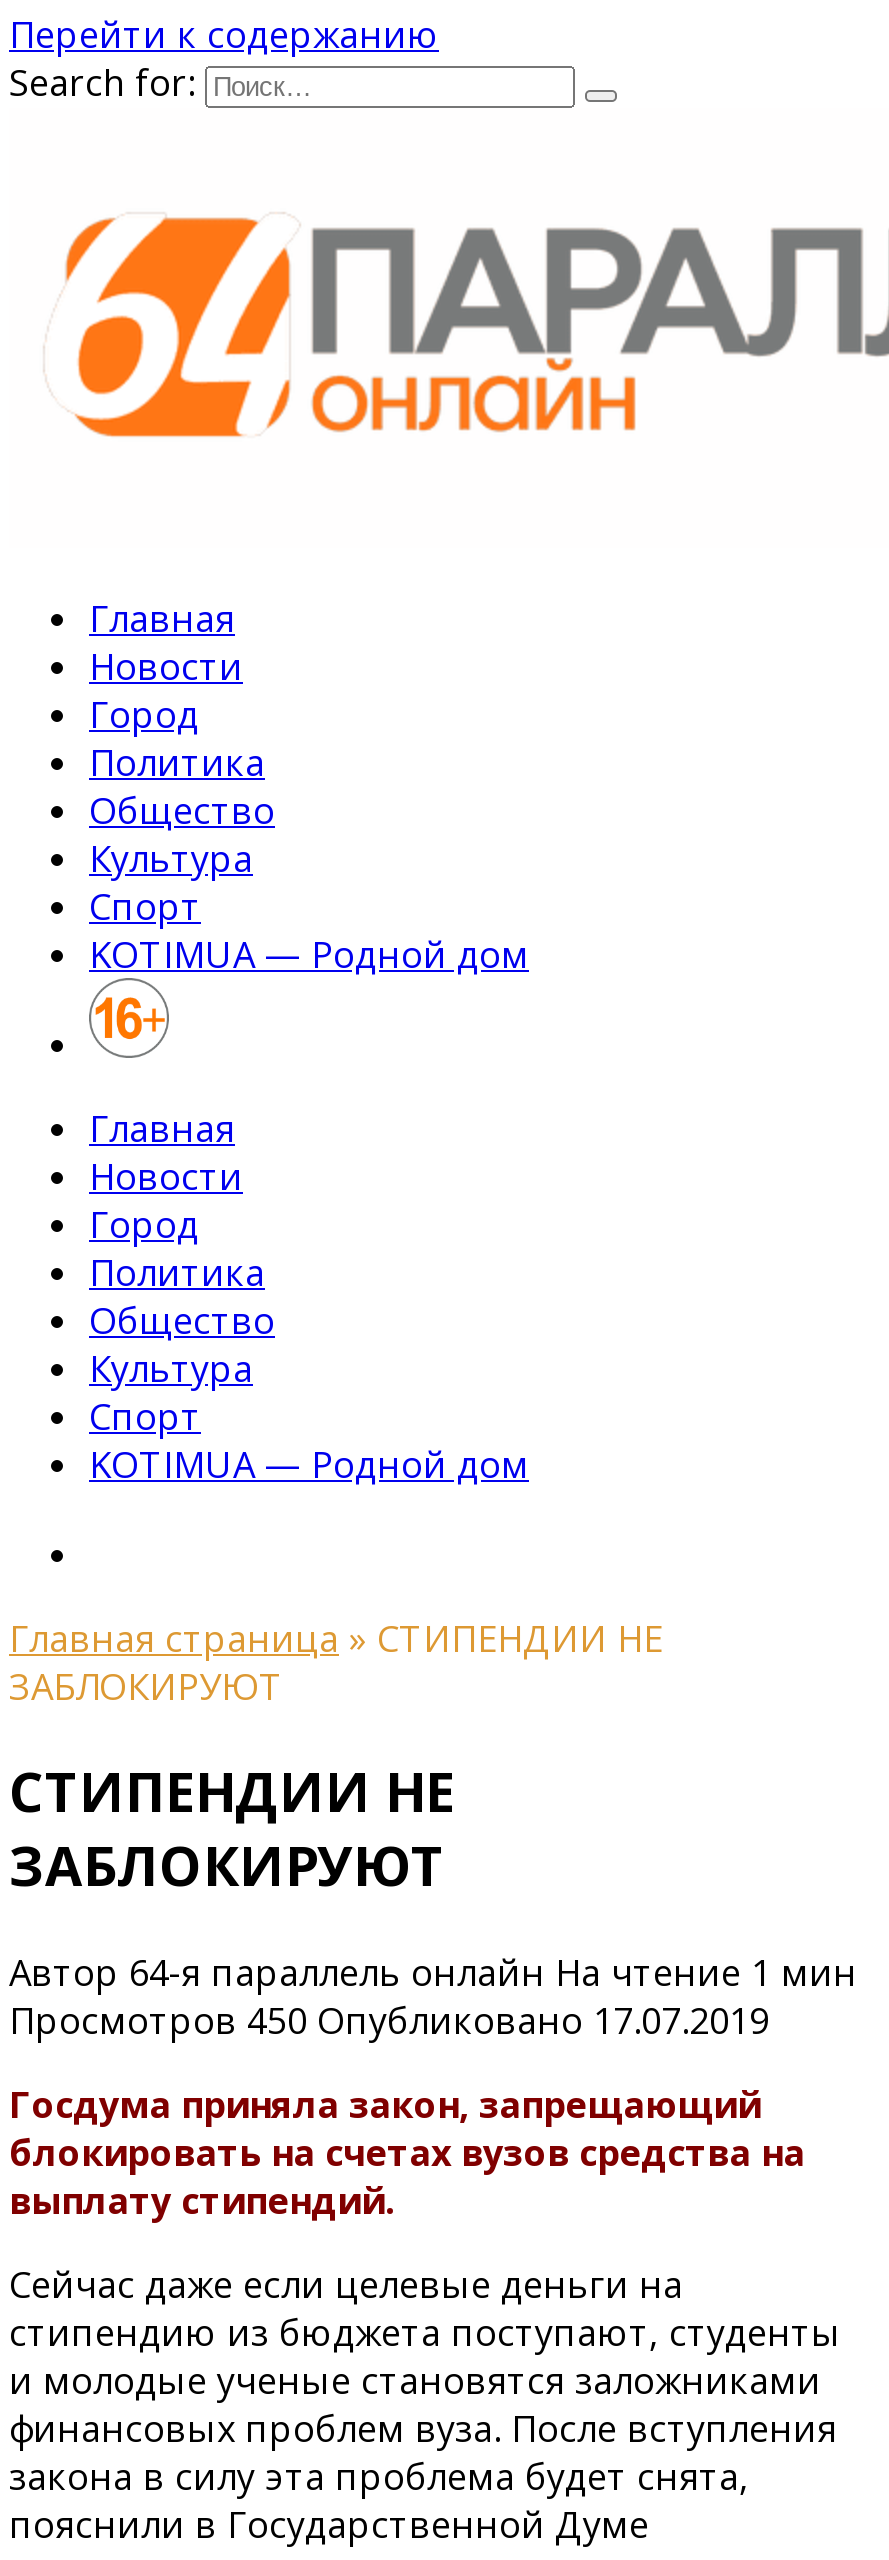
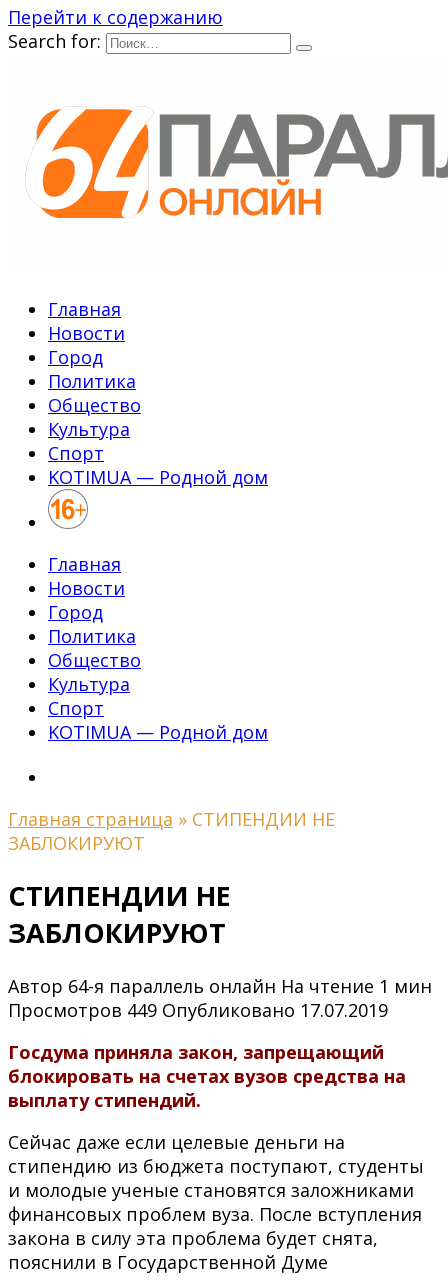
[9,1996,769,2044] Просмотров 450 Опубликовано 17.07.2019 -> [8,998,388,1022] Просмотров 449 Опубликовано 17.07.2019

